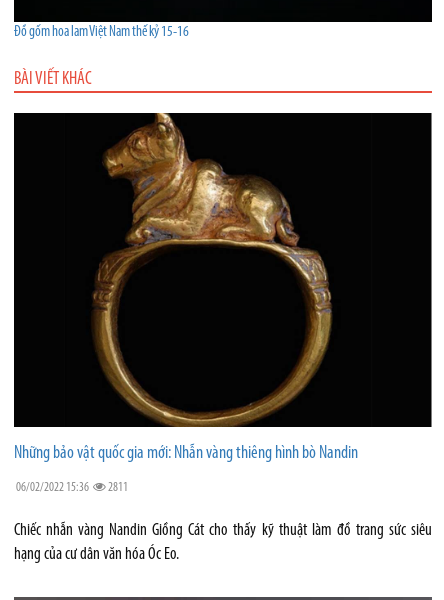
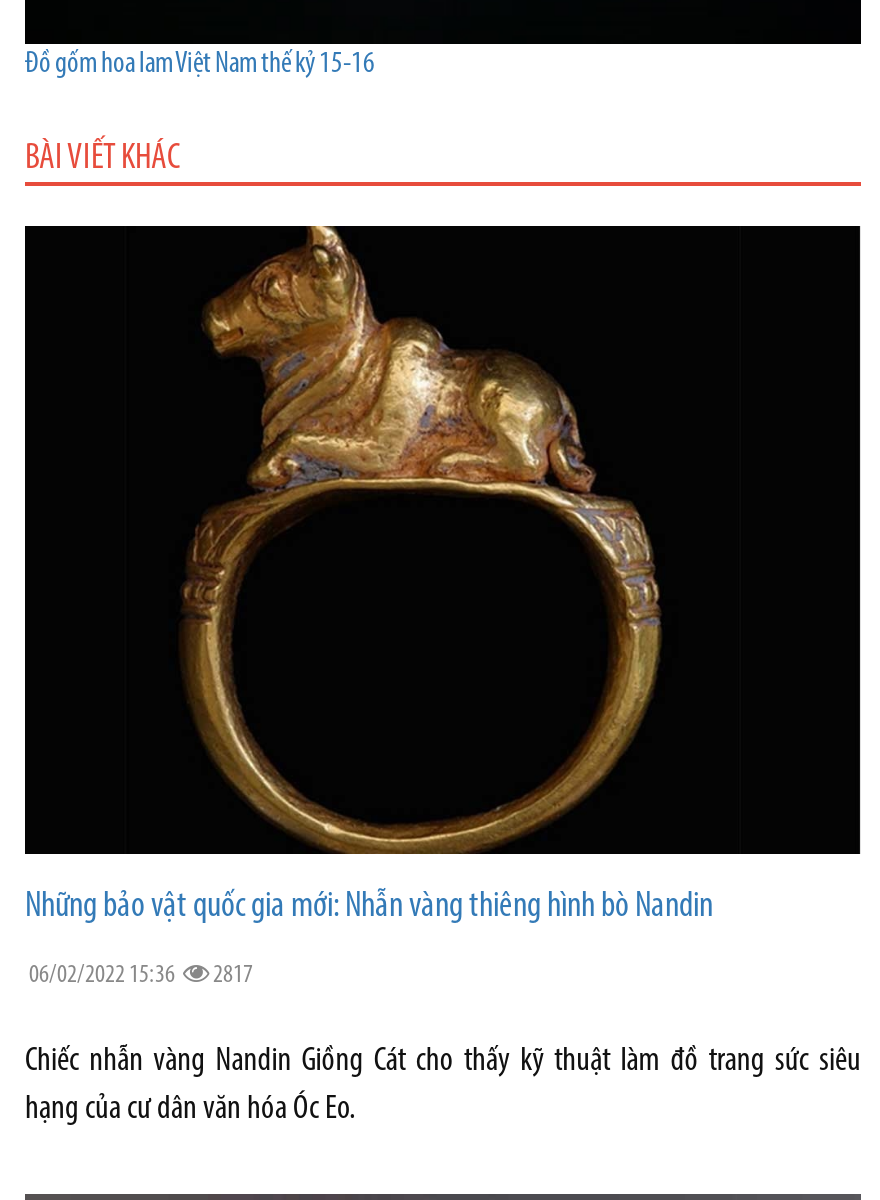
[16,481,128,494] 06/02/2022 15:36 2811 -> [29,962,253,988] 06/02/2022 15:36 2817

